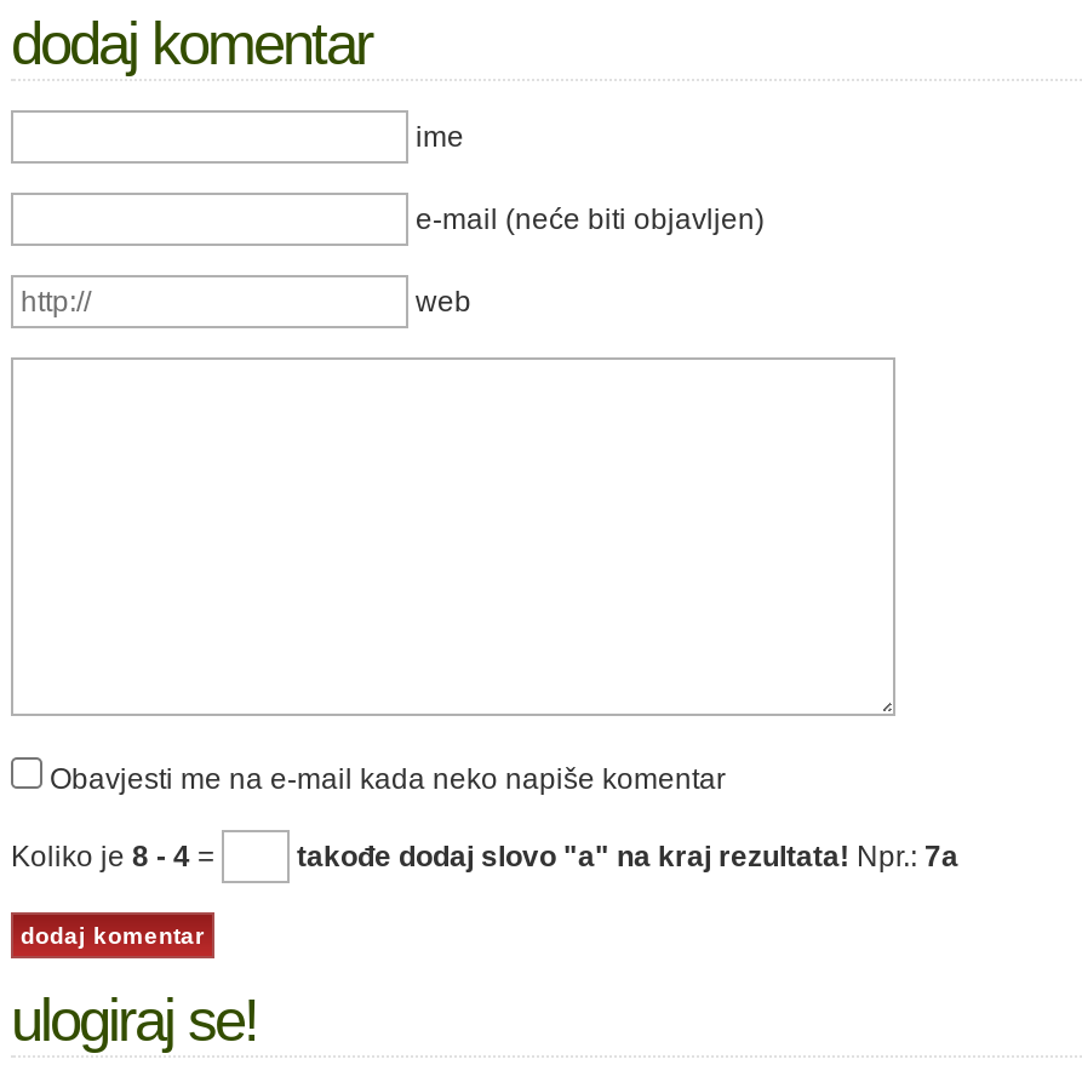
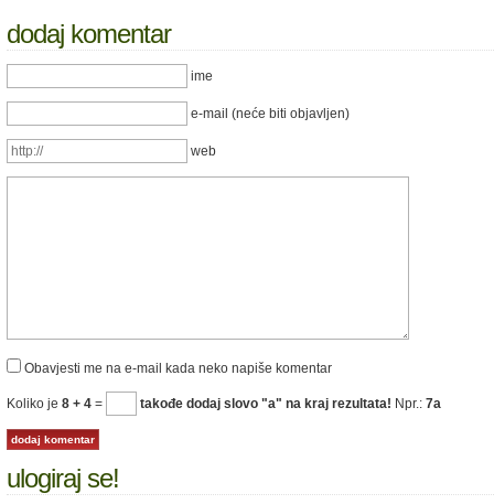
[11,840,222,874] Koliko je 8 - 4 = -> [7,396,106,411] Koliko je 8 + 4 =

